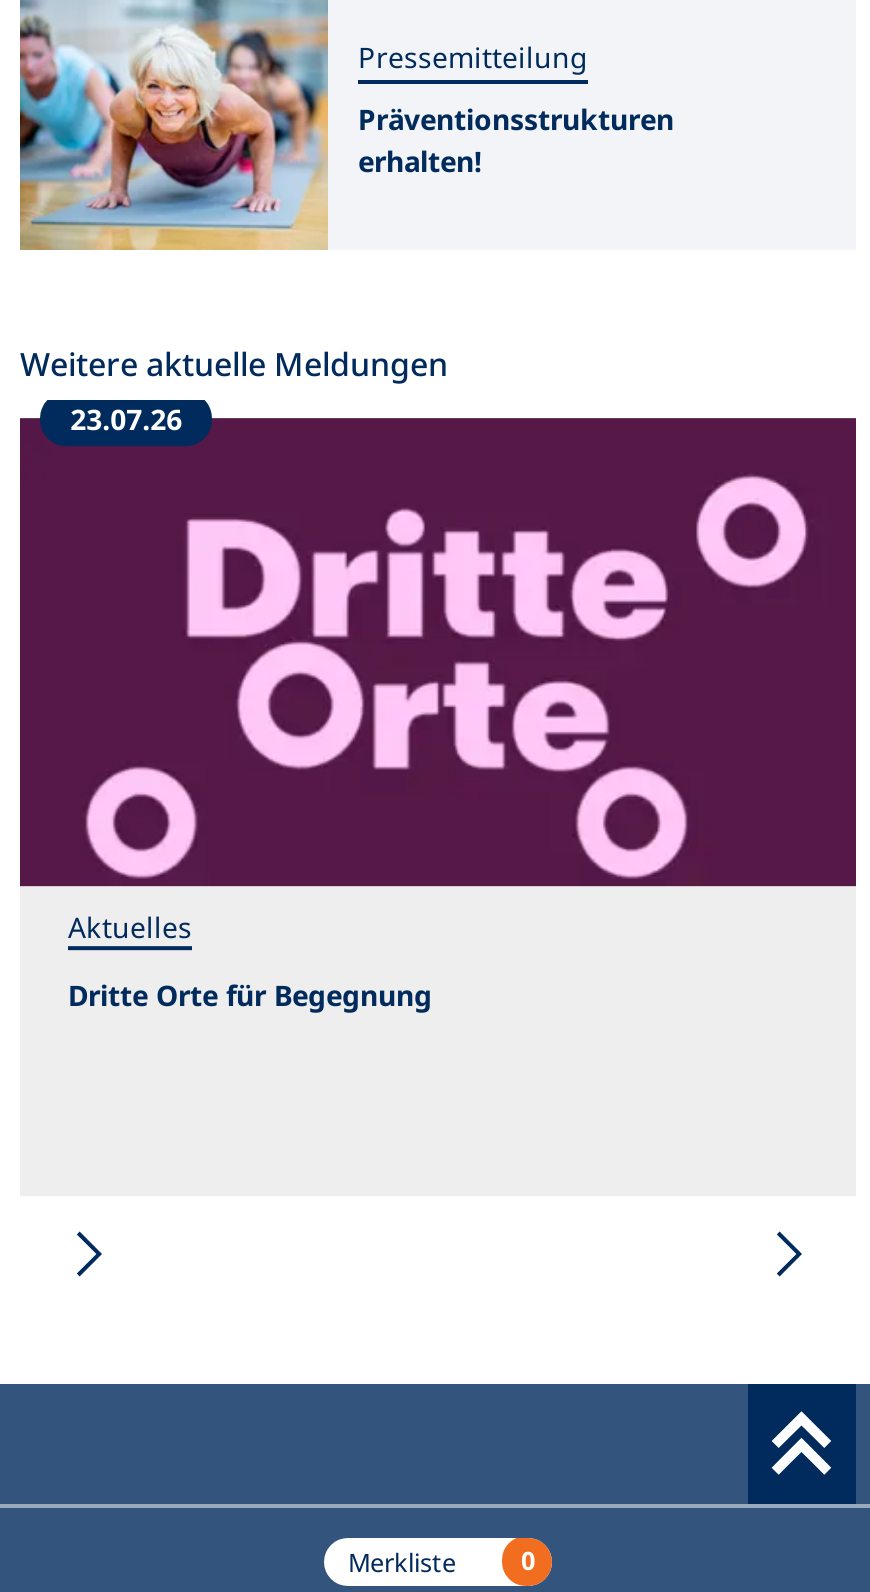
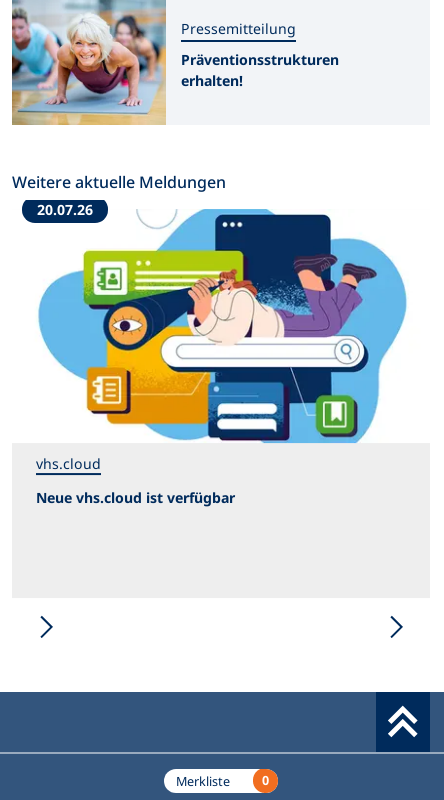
[18,400,858,888] [image] | 23.07.26 -> [12,200,430,444] [image] | 20.07.26
[68,907,192,945] Aktuelles -> [36,454,101,473] vhs.cloud
[68,976,432,1014] Dritte Orte für Begegnung -> [36,488,235,507] Neue vhs.cloud ist verfügbar

